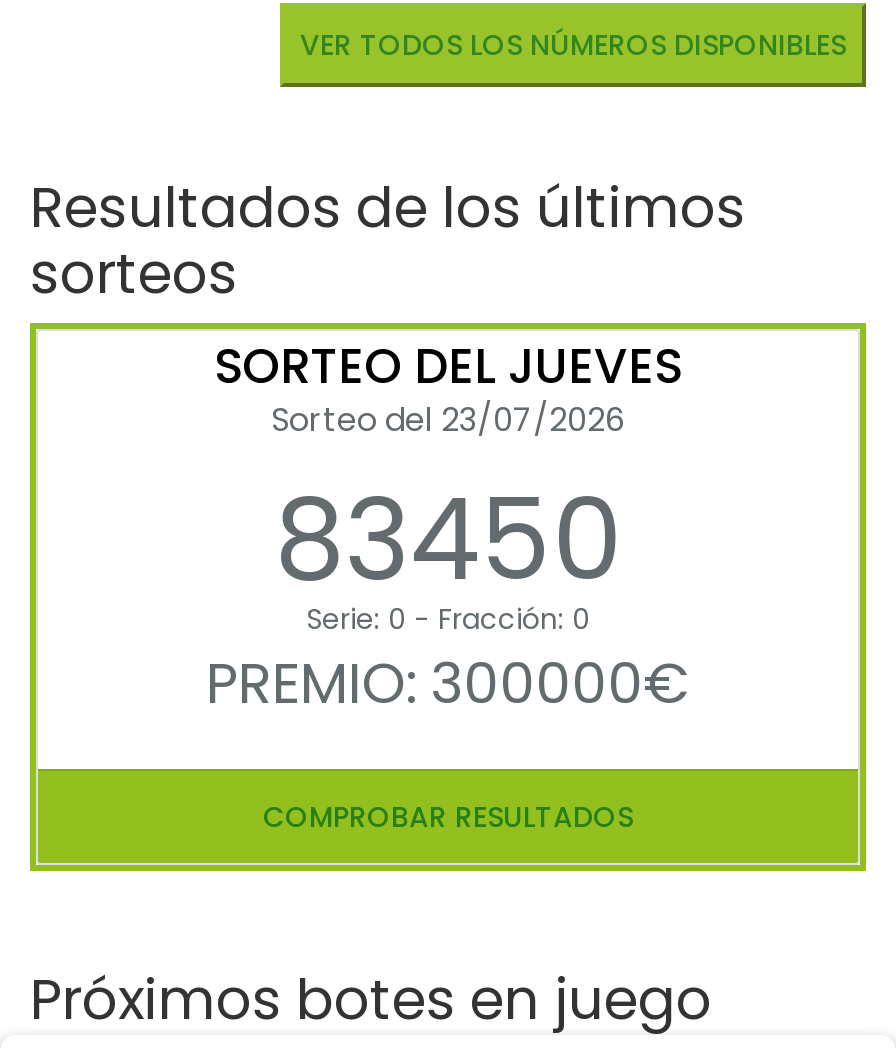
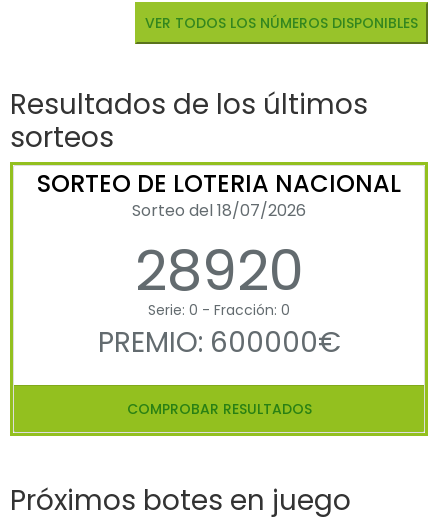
[214,334,682,620] SORTEO DEL JUEVES | Sorteo del 23/07/2026 | 83450 -> [37,167,401,310] SORTEO DE LOTERIA NACIONAL | Sorteo del 18/07/2026 | 28920
[206,646,690,724] PREMIO: 300000€ -> [97,323,340,362] PREMIO: 600000€

